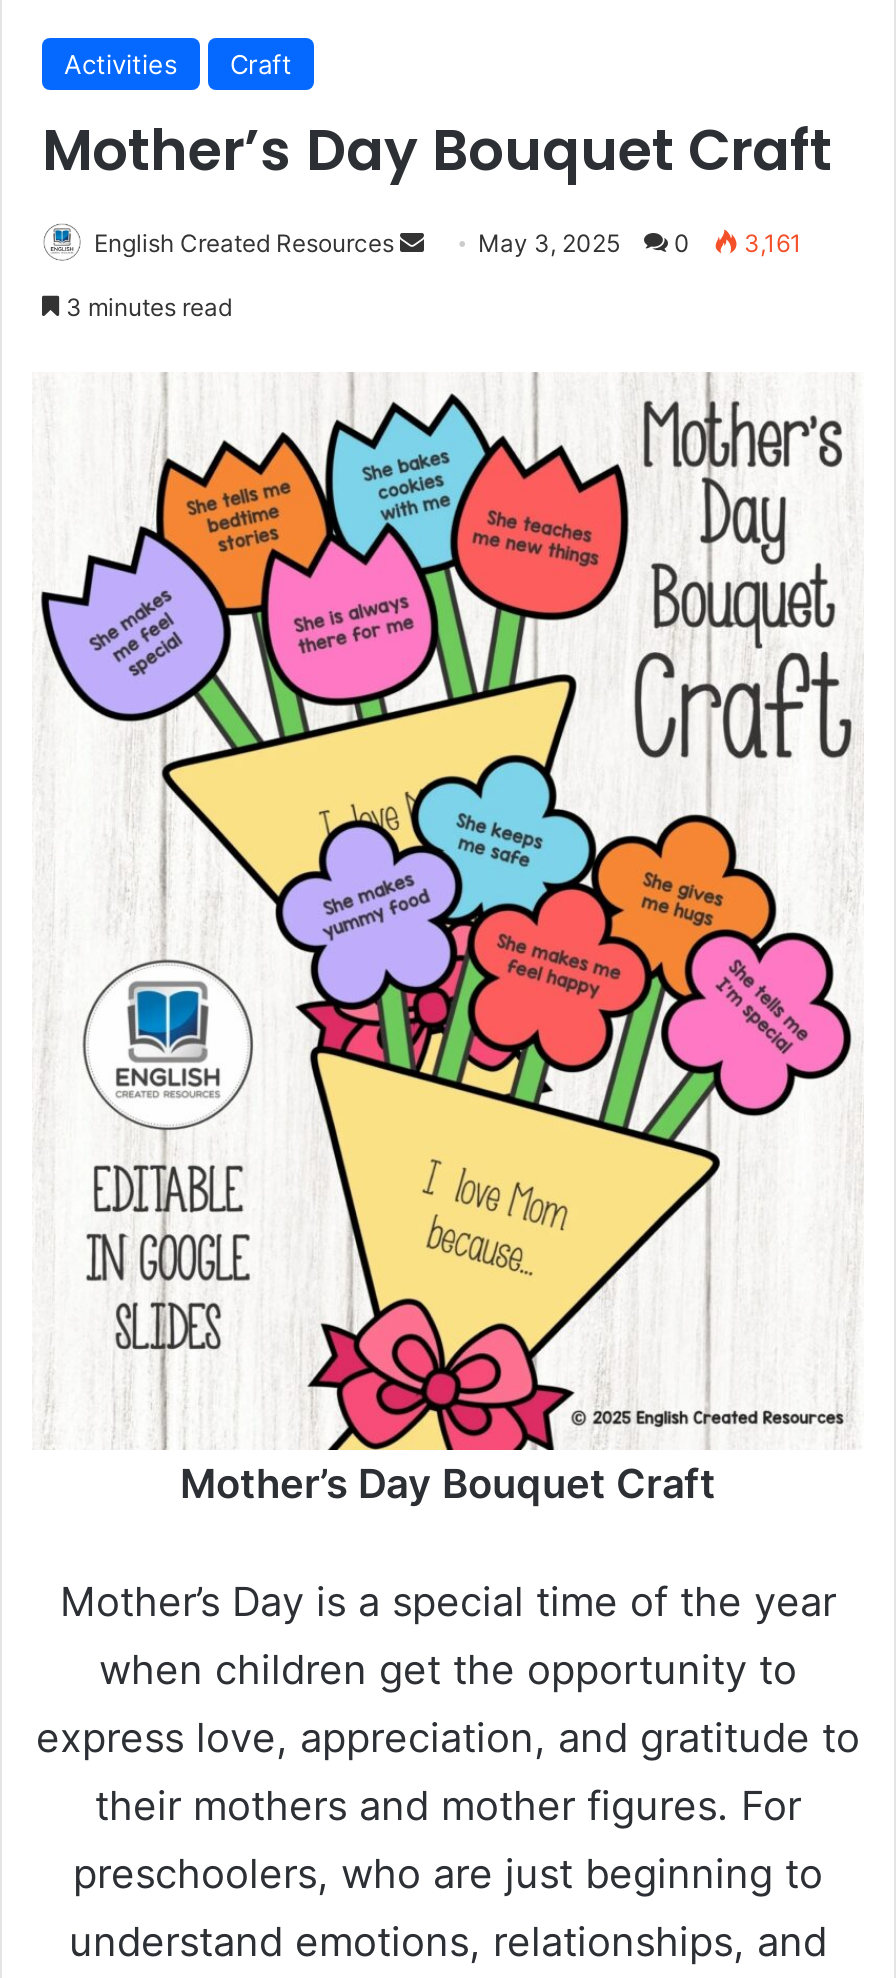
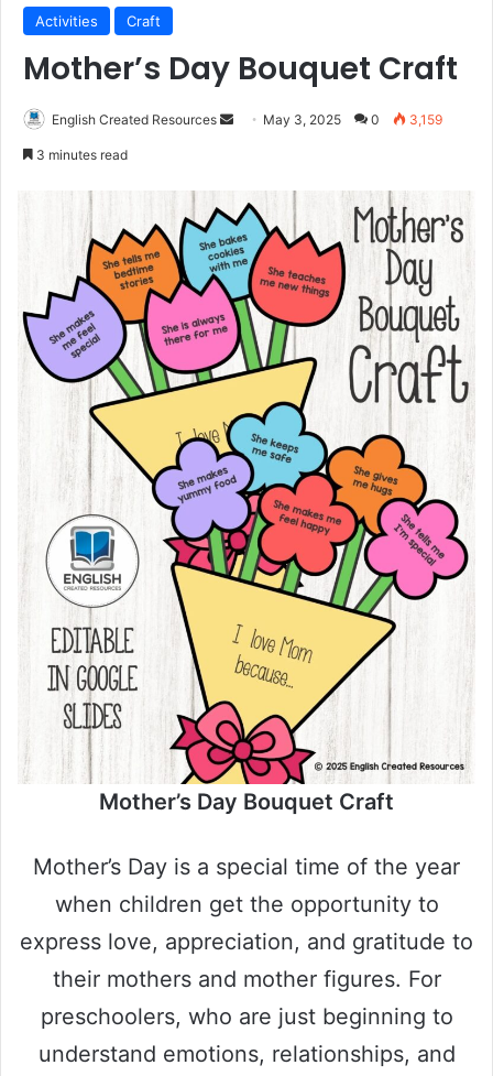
[738,229,802,259] 3,161 -> [406,112,442,128] 3,159

